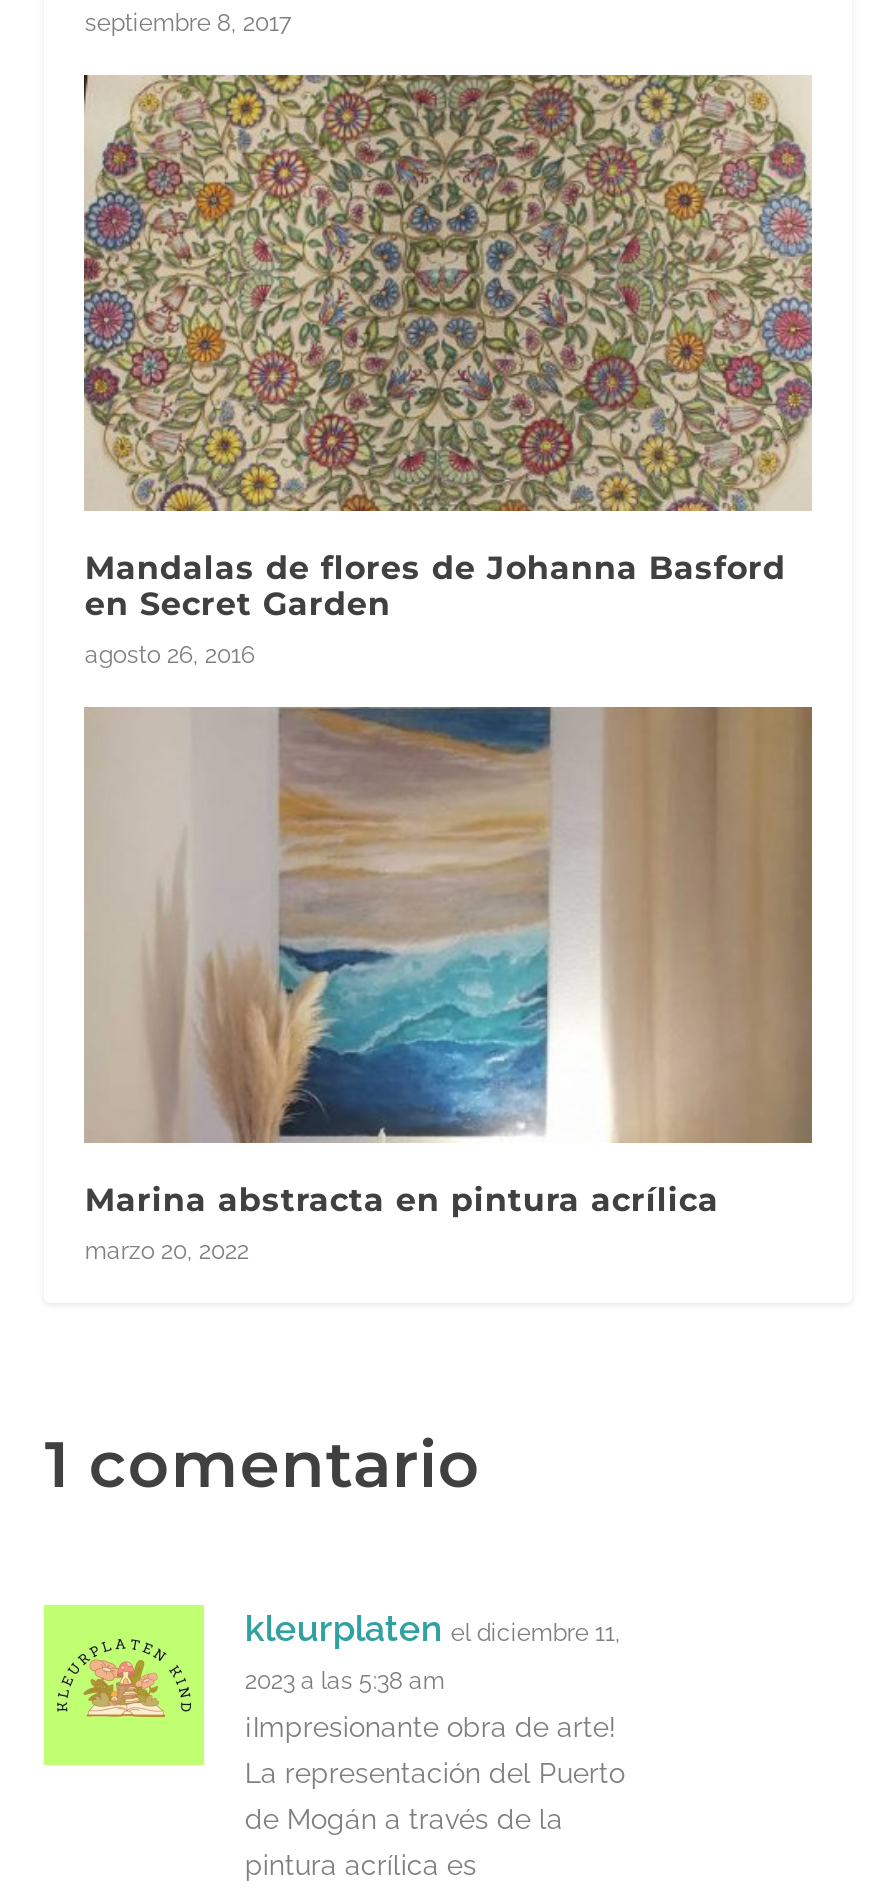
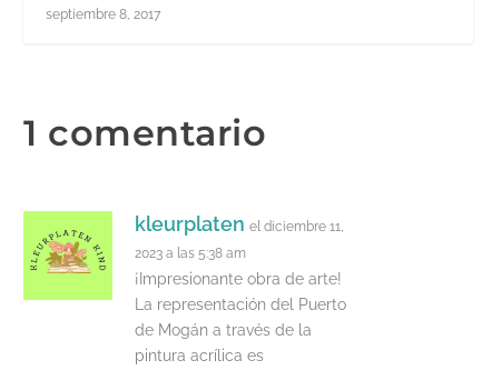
[82,73,814,670] [image] | Mandalas de flores de Johanna Basford | en Secret Garden | agosto 26, 2016 -> none
[82,705,814,1265] [image] | Marina abstracta en pintura acrílica | marzo 20, 2022 -> none

